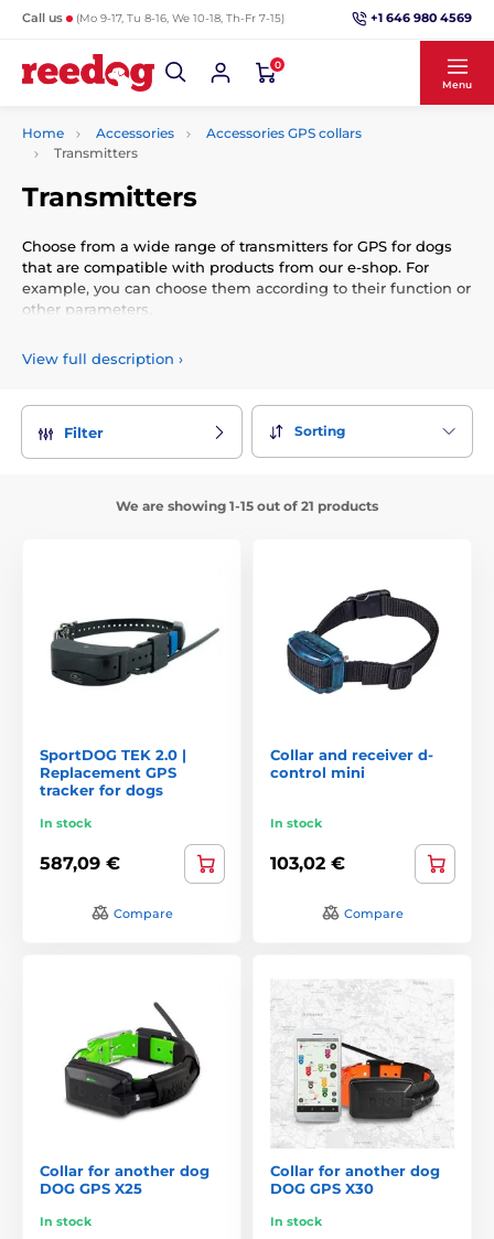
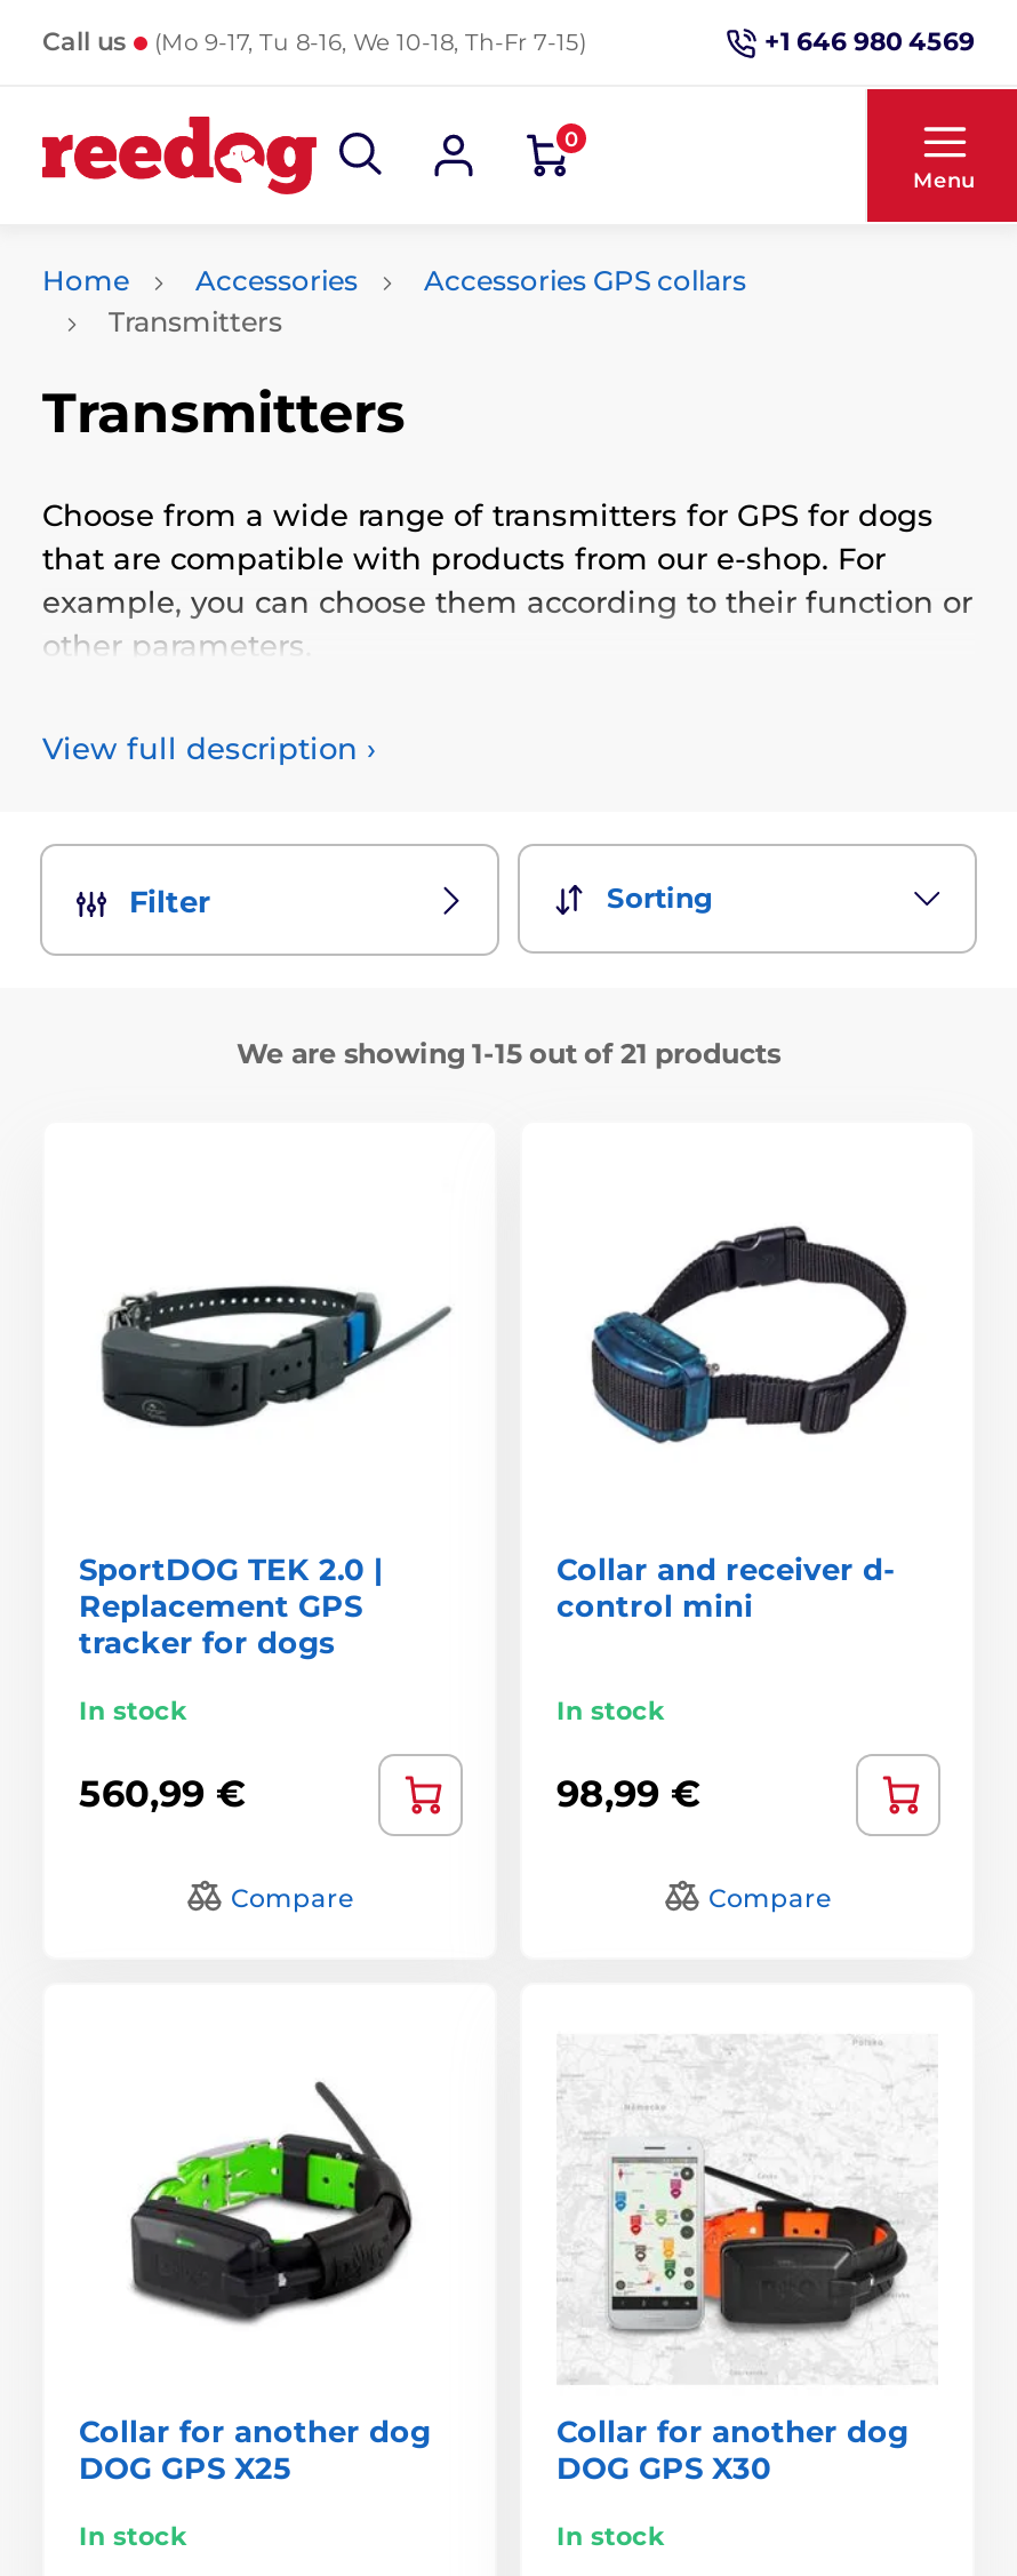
[40,853,120,874] 587,09 € -> [79,1772,246,1816] 560,99 €
[270,853,345,874] 103,02 € -> [556,1772,700,1816] 98,99 €

